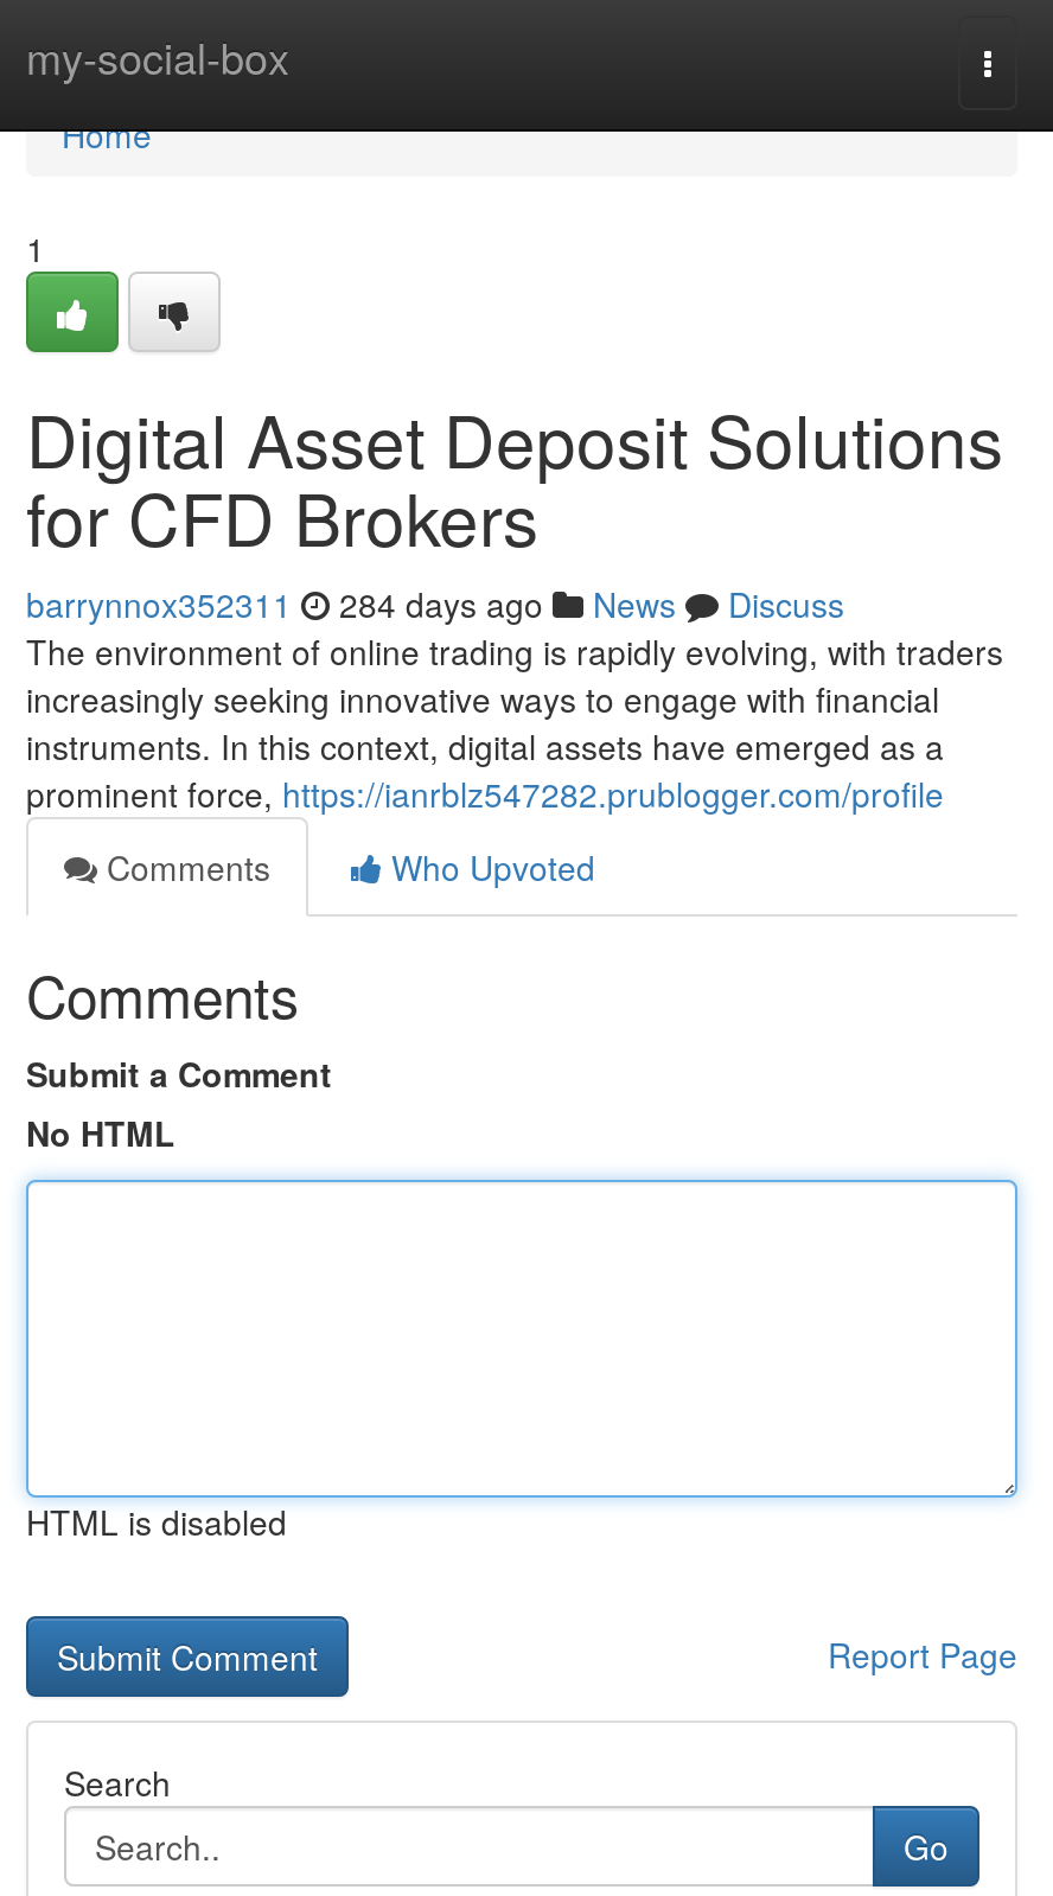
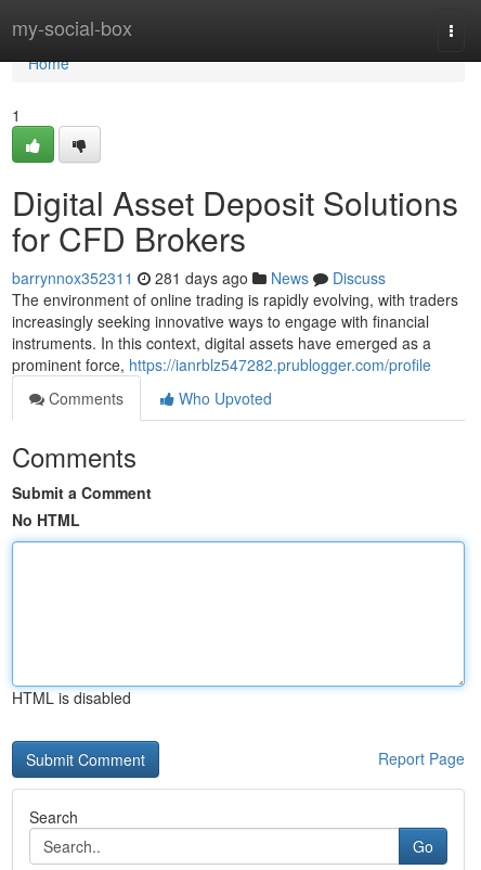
[26,580,844,627] barrynnox352311 284 days ago News Discuss -> [12,267,386,289] barrynnox352311 281 days ago News Discuss

